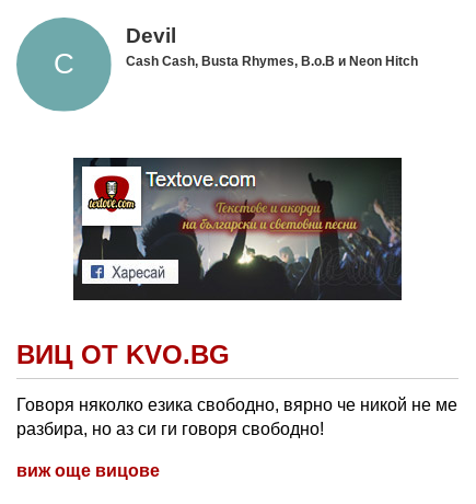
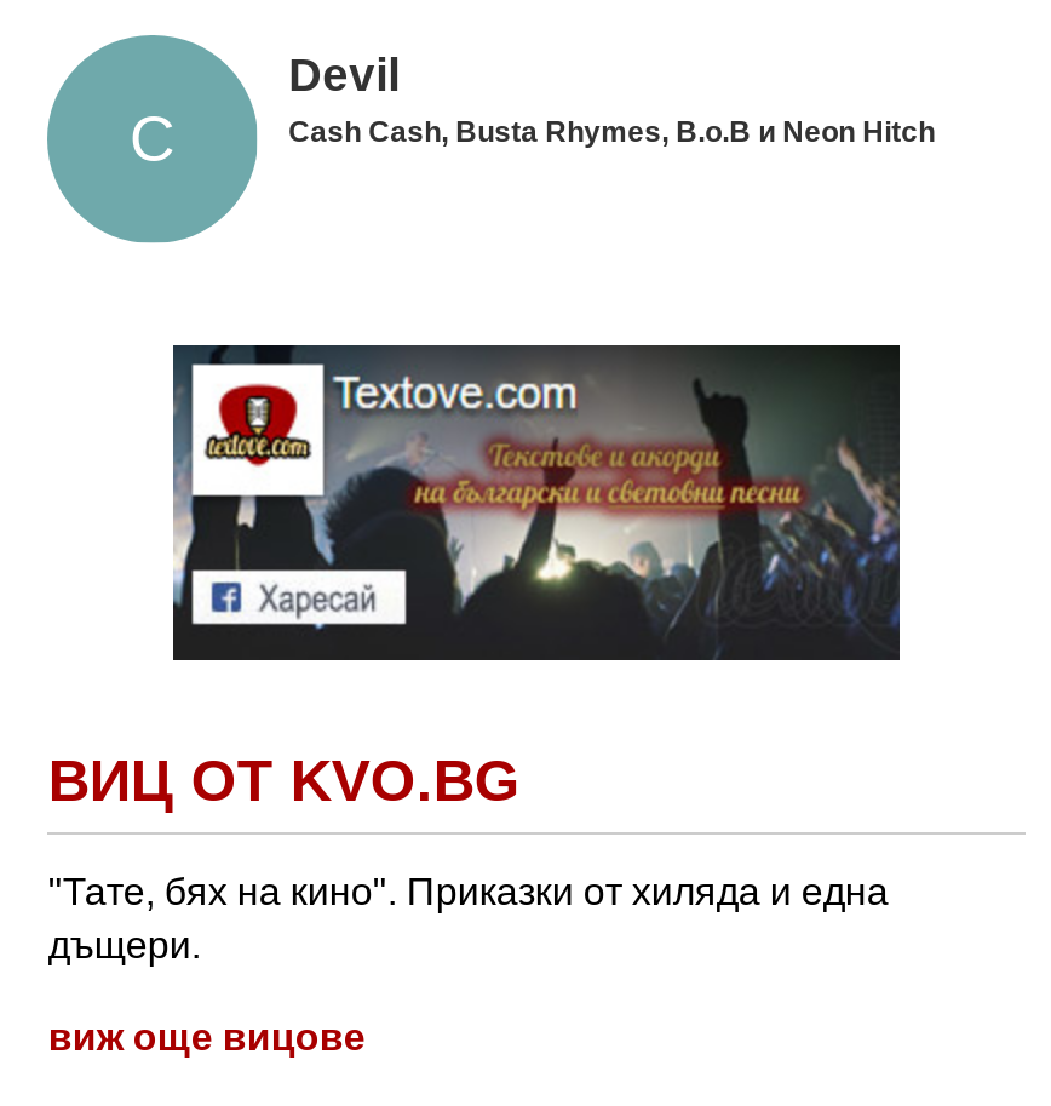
[17,396,458,439] Говоря няколко езика свободно, вярно че никой не ме | разбира, но аз си ги говоря свободно! -> [48,872,889,966] "Тате, бях на кино". Приказки от хиляда и една | дъщери.

